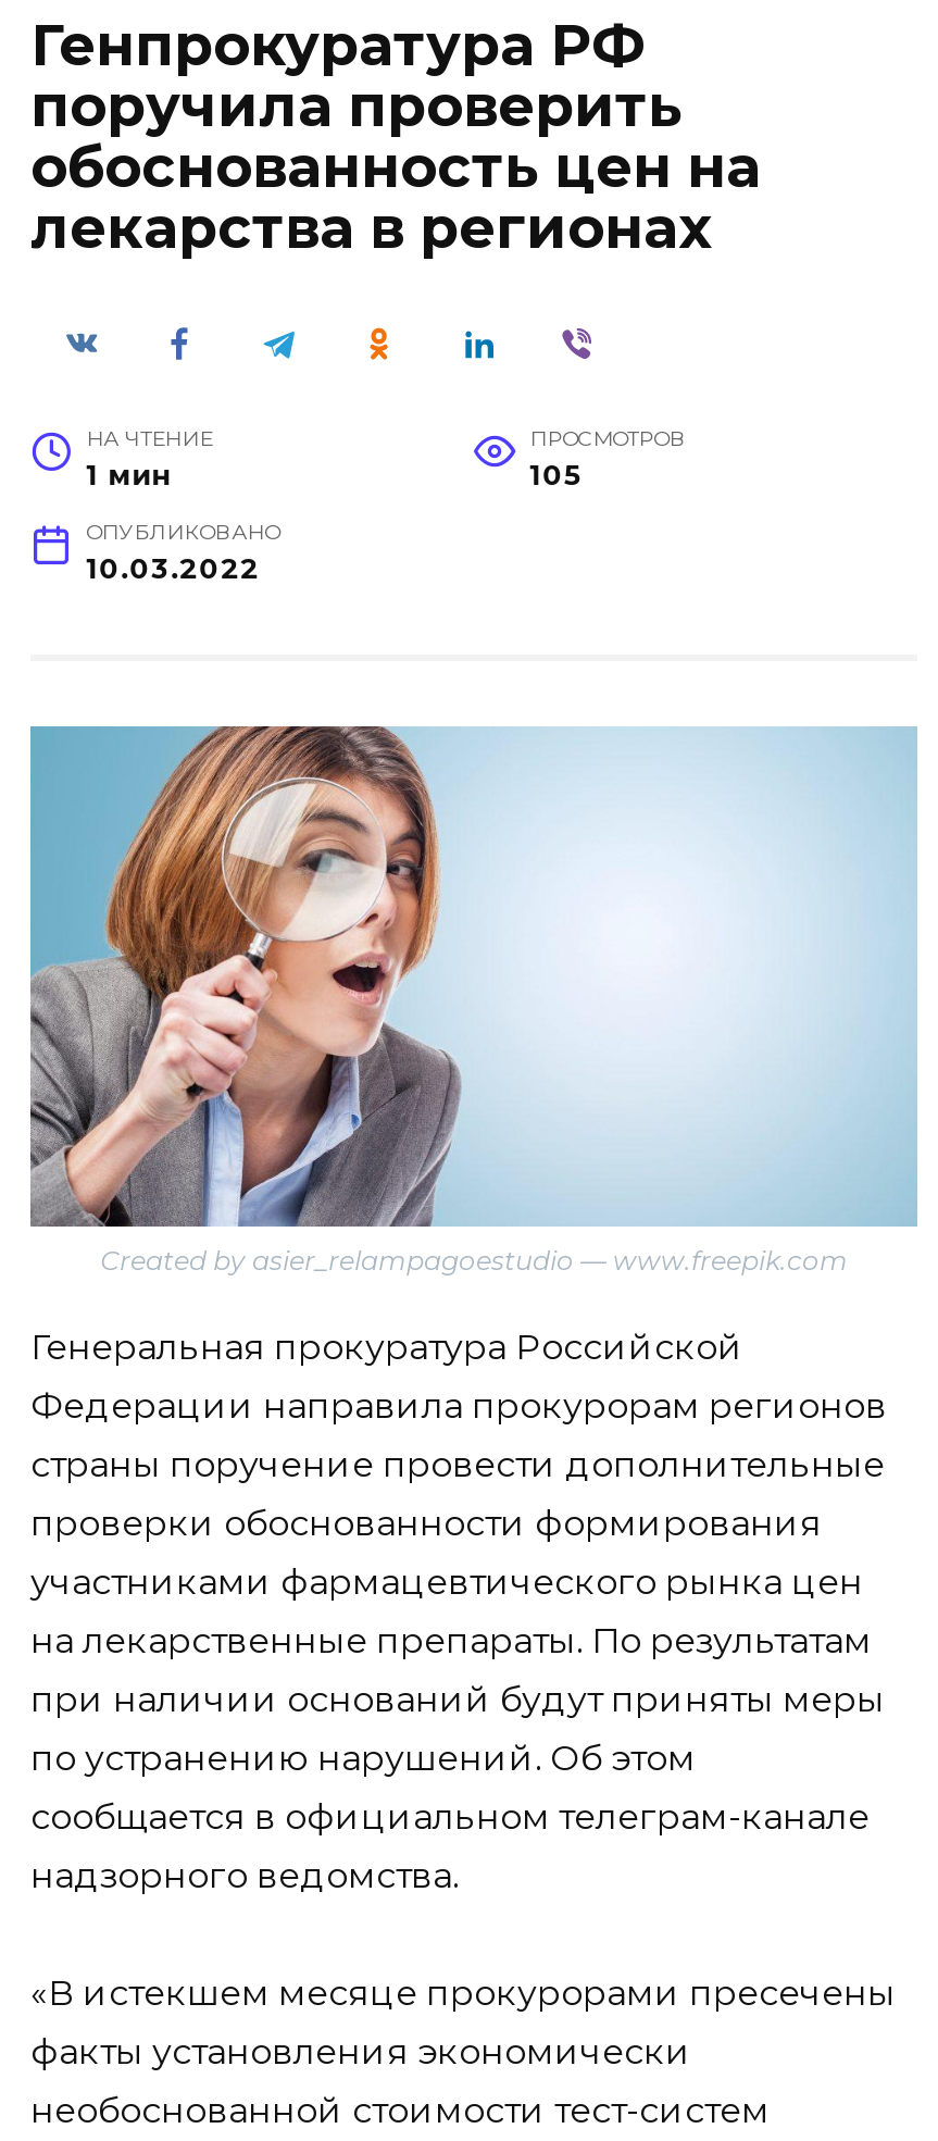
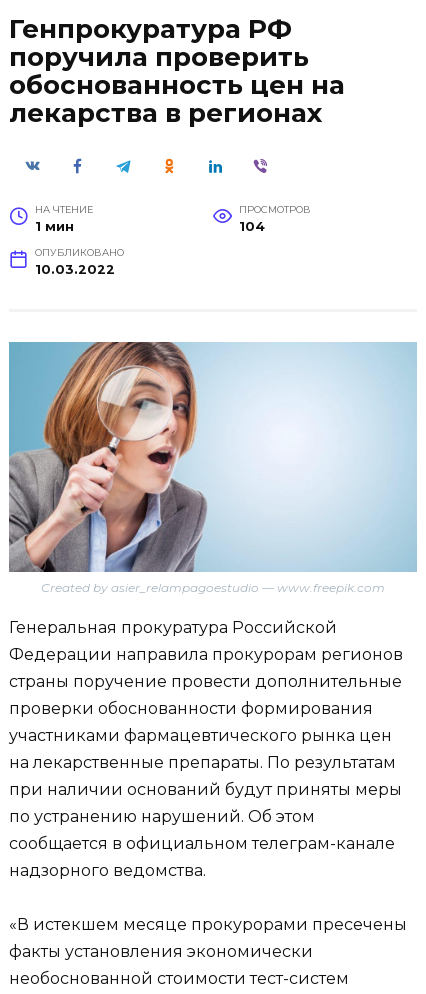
[530,460,582,492] 105 -> [239,219,265,234] 104

